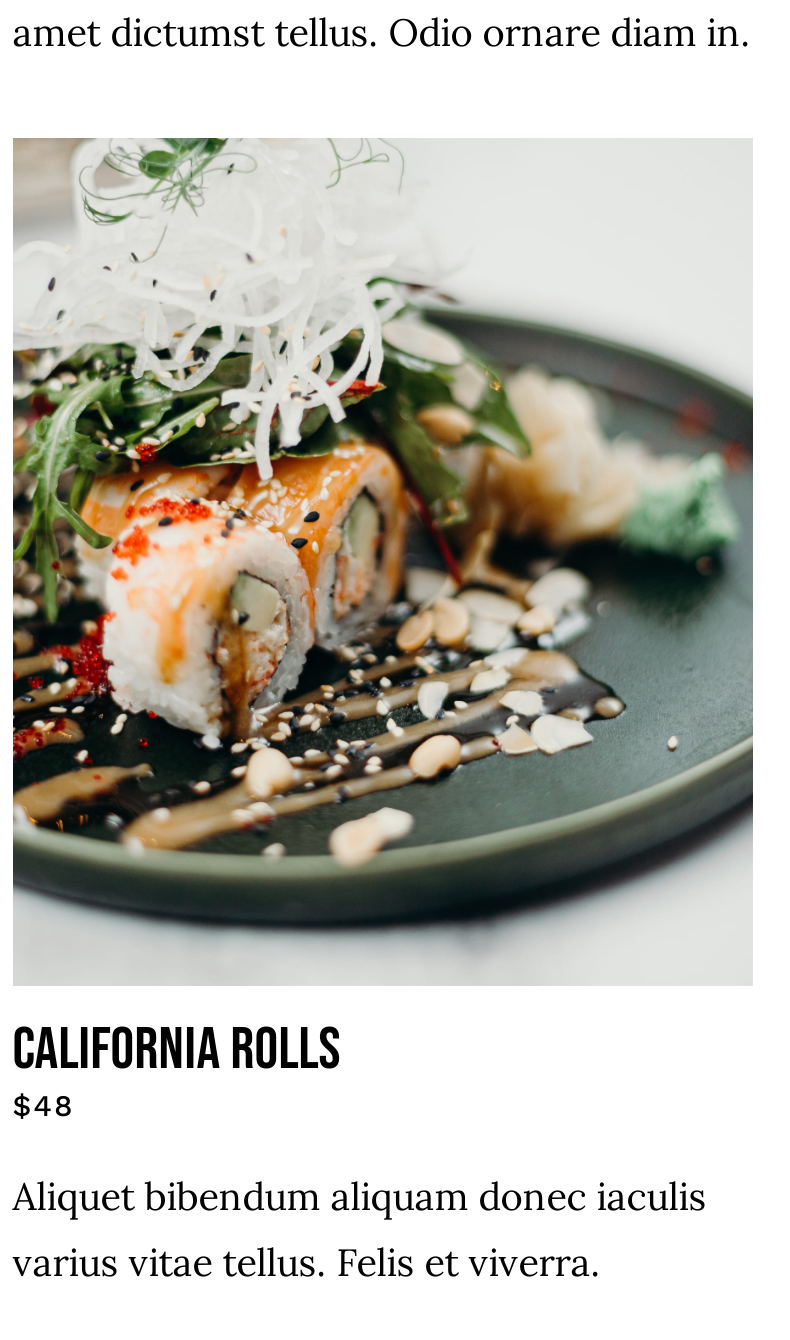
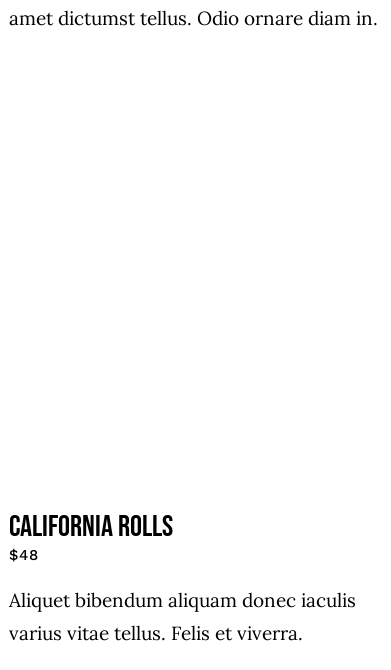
[11,136,755,986] [image] -> none

